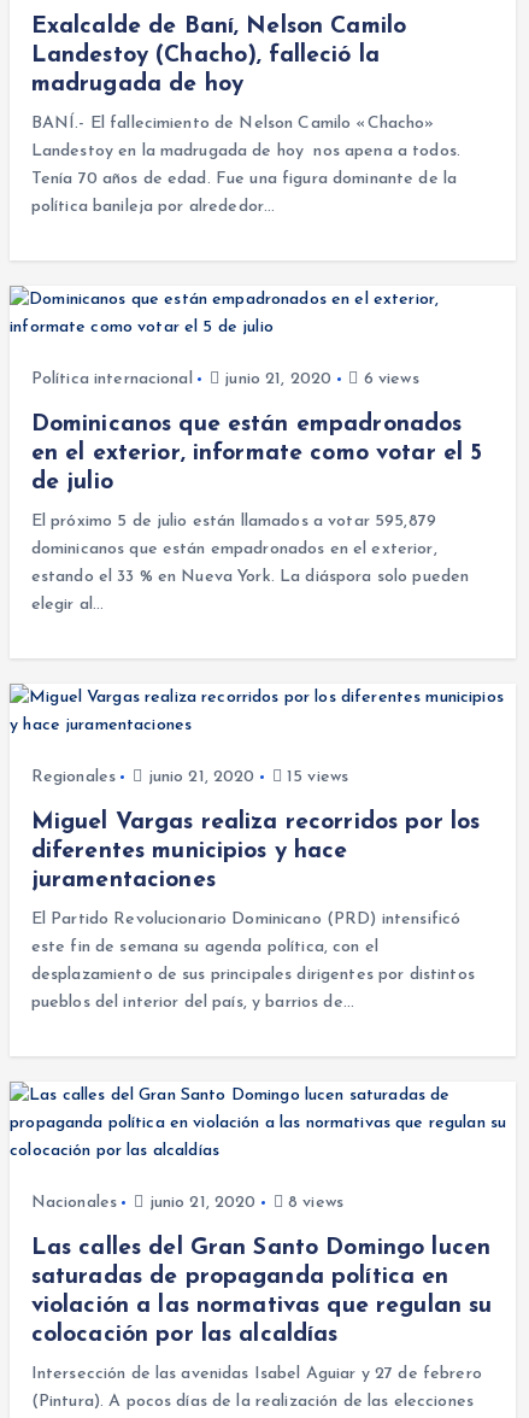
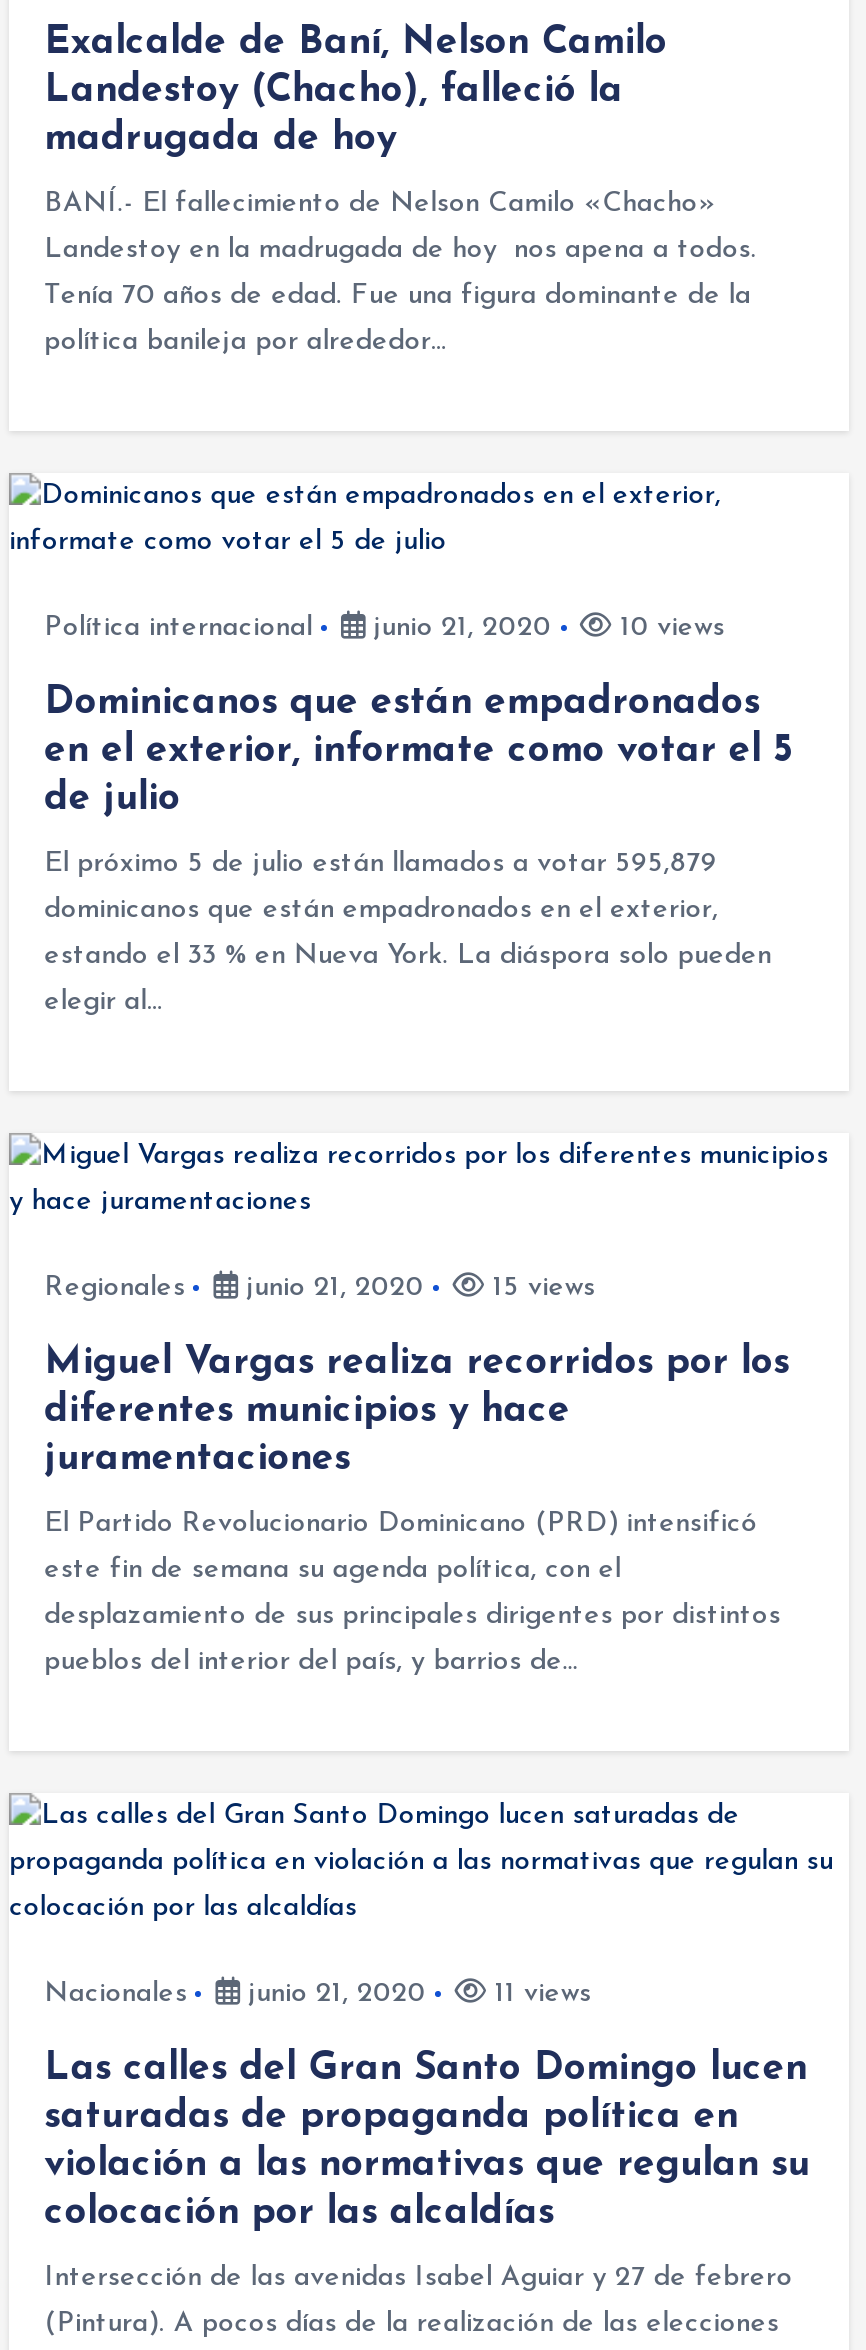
[359,370,419,388] 6 views -> [612,613,725,643] 10 views
[283,1193,343,1212] 8 views -> [487,1979,591,2009] 11 views

